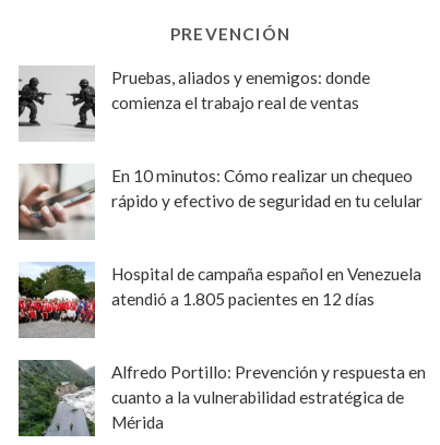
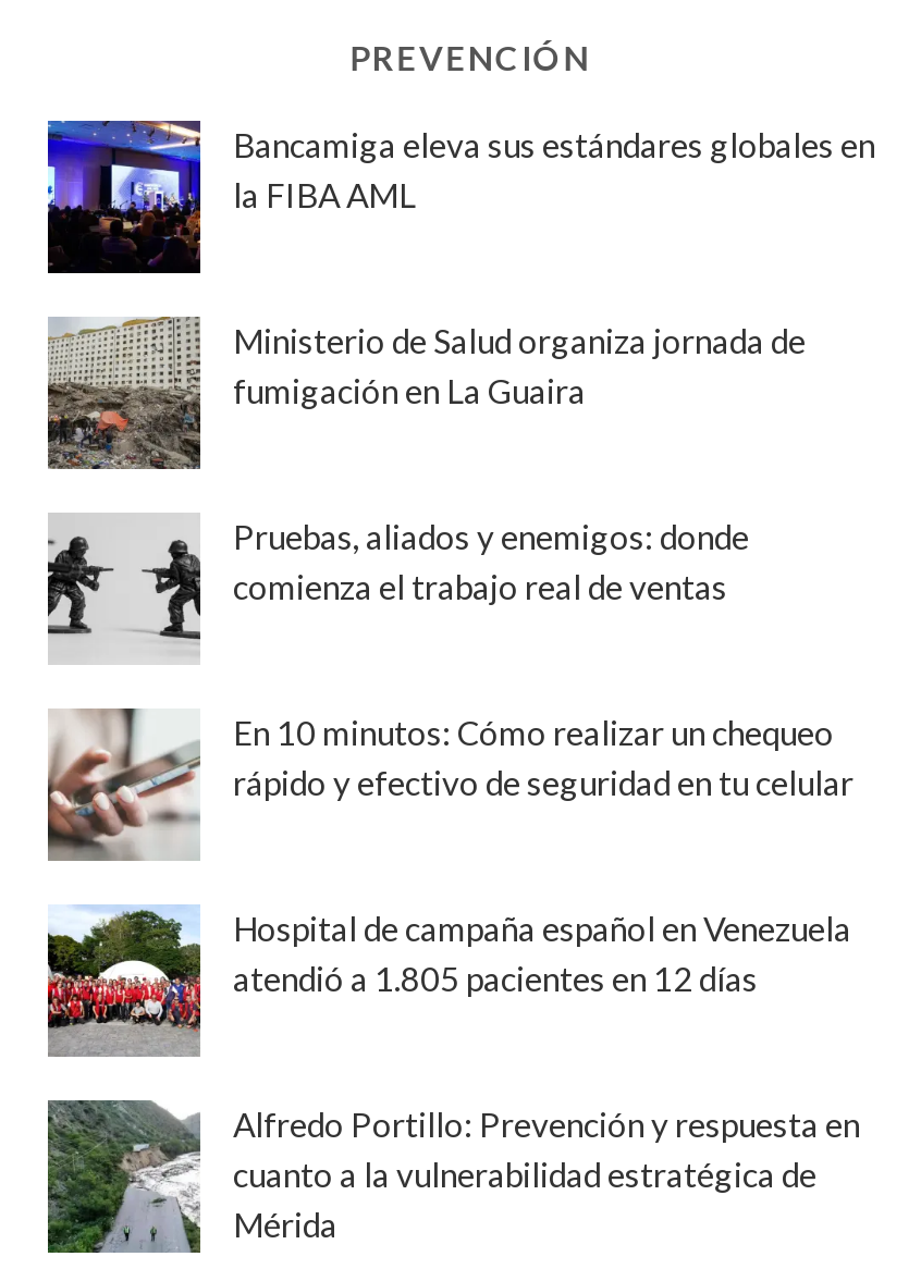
none -> [46,119,875,275] [image] | Bancamiga eleva sus estándares globales en | la FIBA AML
none -> [48,315,806,471] [image] | Ministerio de Salud organiza jornada de | fumigación en La Guaira

